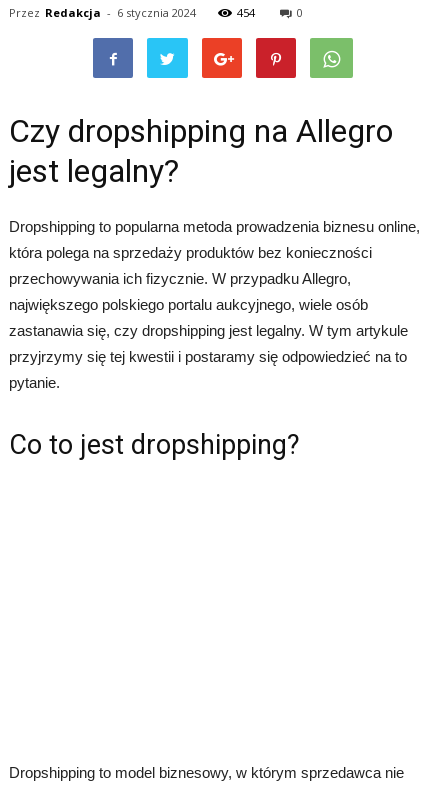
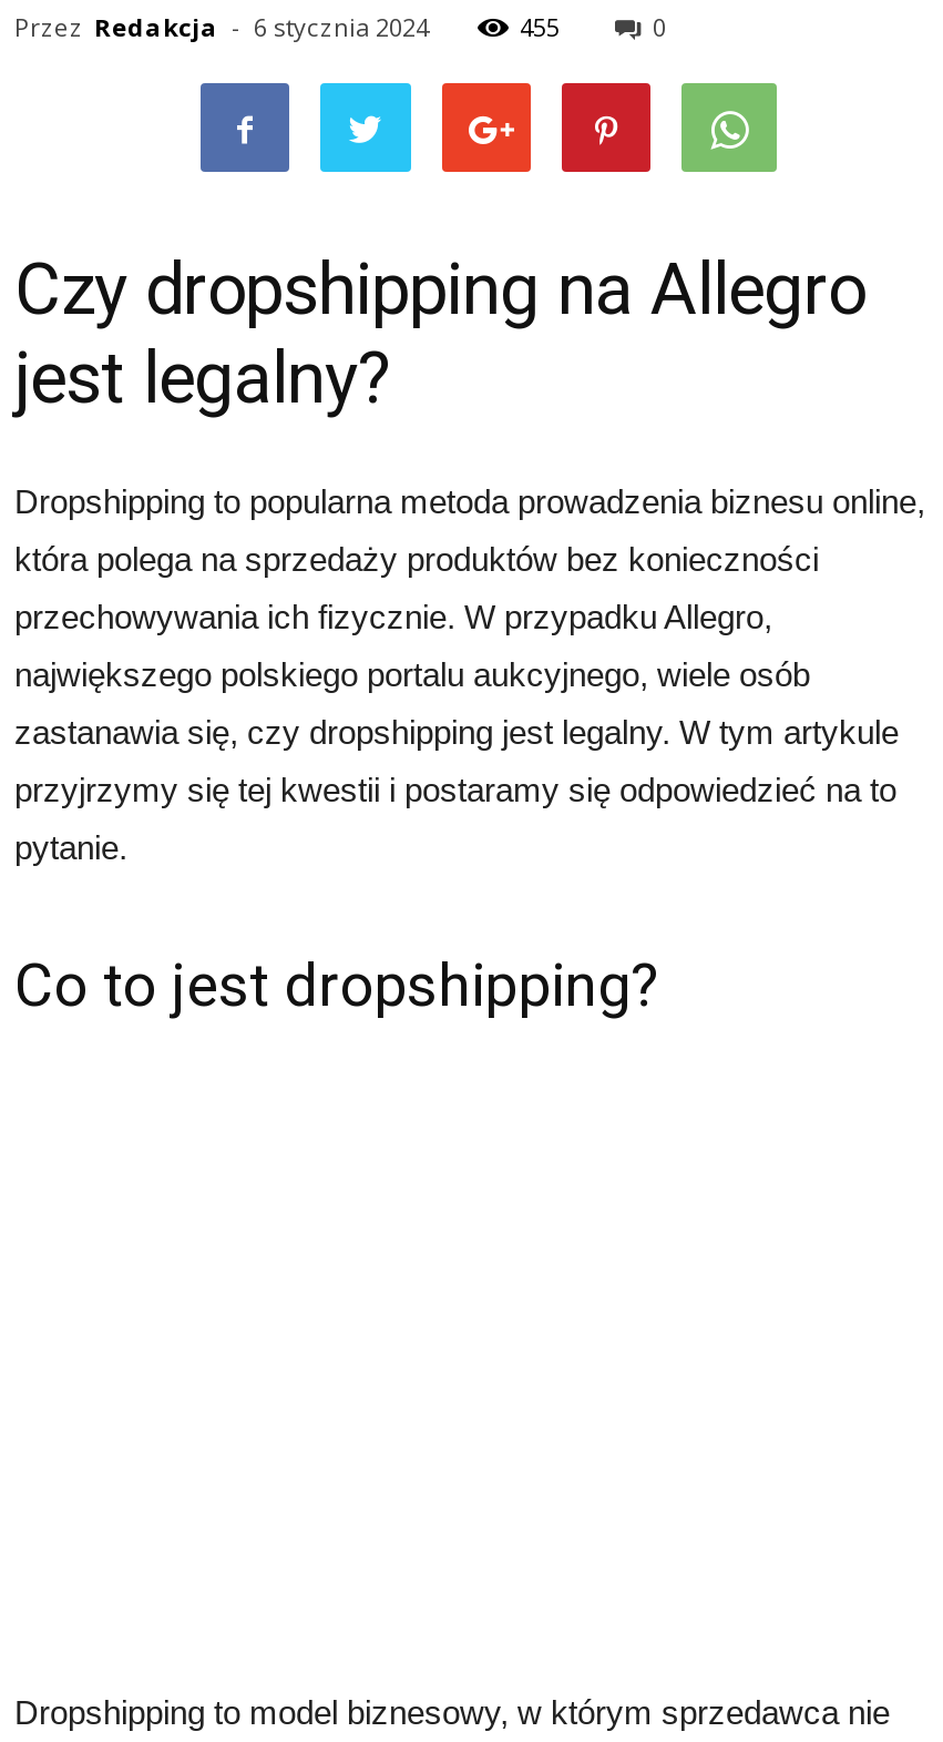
[237,5,255,20] 454 -> [520,10,560,43] 455

